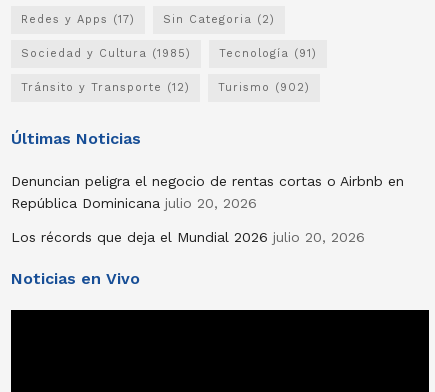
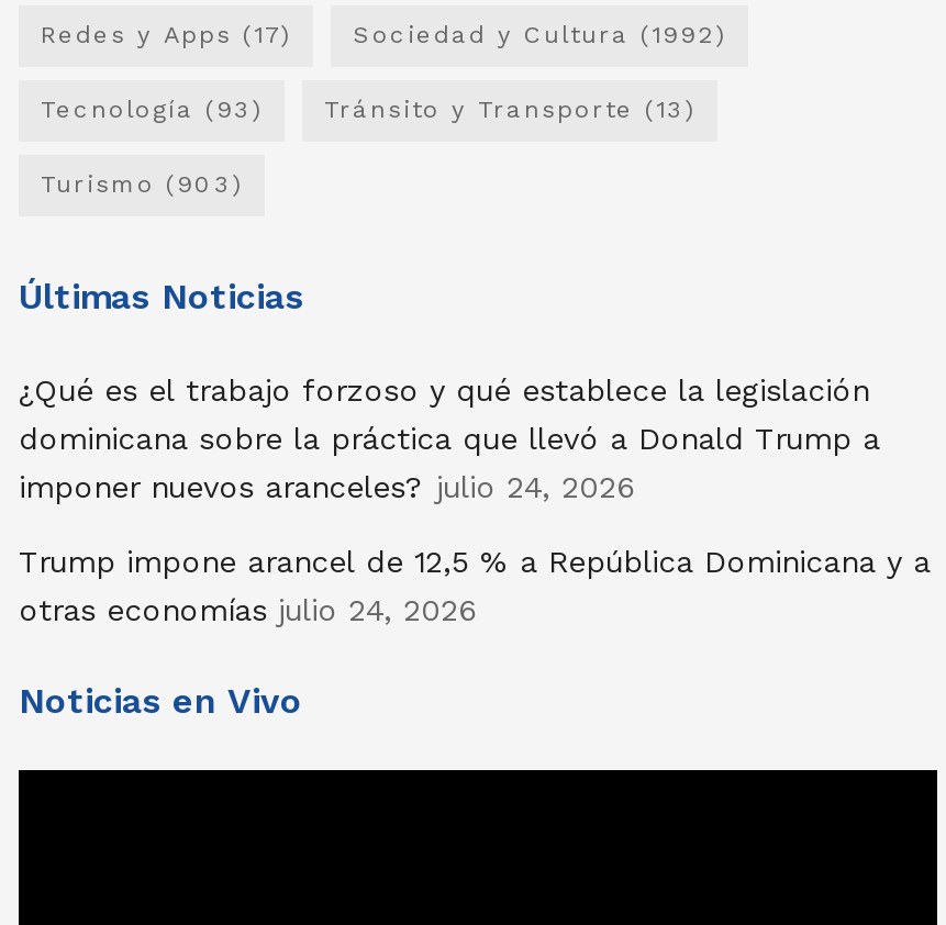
[163,13,275,26] Sin Categoria (2) -> [353,22,726,51] Sociedad y Cultura (1992)
[21,47,317,60] Sociedad y Cultura (1985) | Tecnología (91) -> [41,97,695,125] Tecnología (93) | Tránsito y Transporte (13)
[21,81,310,94] Tránsito y Transporte (12) | Turismo (902) -> [41,171,243,200] Turismo (903)
[11,173,404,211] Denuncian peligra el negocio de rentas cortas o Airbnb en | República Dominicana julio 20, 2026 -> [19,374,880,505] ¿Qué es el trabajo forzoso y qué establece la legislación | dominicana sobre la práctica que llevó a Donald Trump a | imponer nuevos aranceles? julio 24, 2026
[11,229,365,245] Los récords que deja el Mundial 2026 julio 20, 2026 -> [19,545,931,628] Trump impone arancel de 12,5 % a República Dominicana y a | otras economías julio 24, 2026

